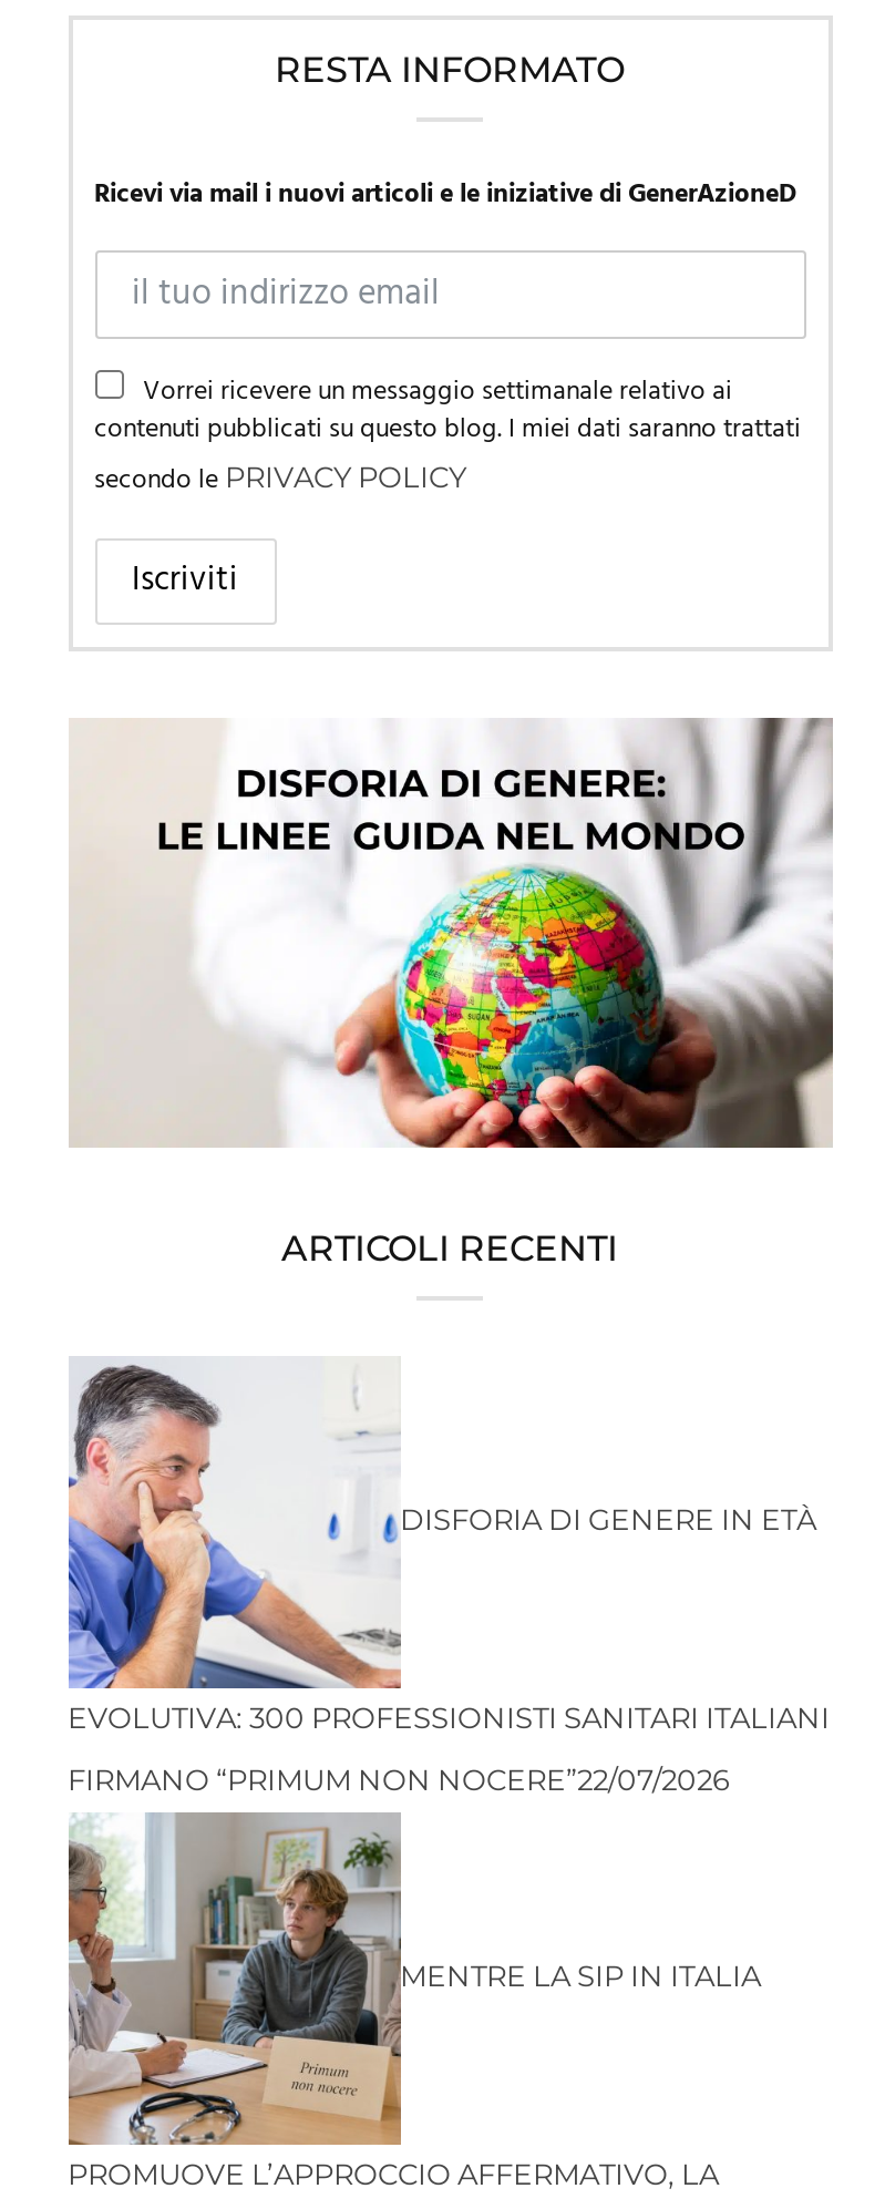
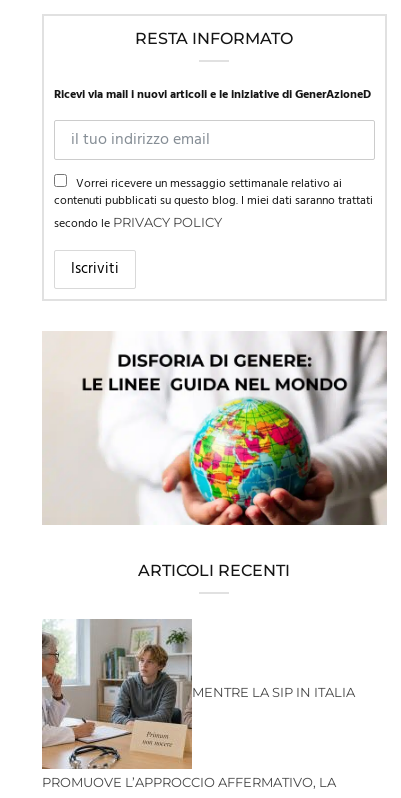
[66,1363,816,1684] [image] | DISFORIA DI GENERE IN ETÀ -> none
[68,1699,830,1797] EVOLUTIVA: 300 PROFESSIONISTI SANITARI ITALIANI | FIRMANO “PRIMUM NON NOCERE”22/07/2026 -> none

